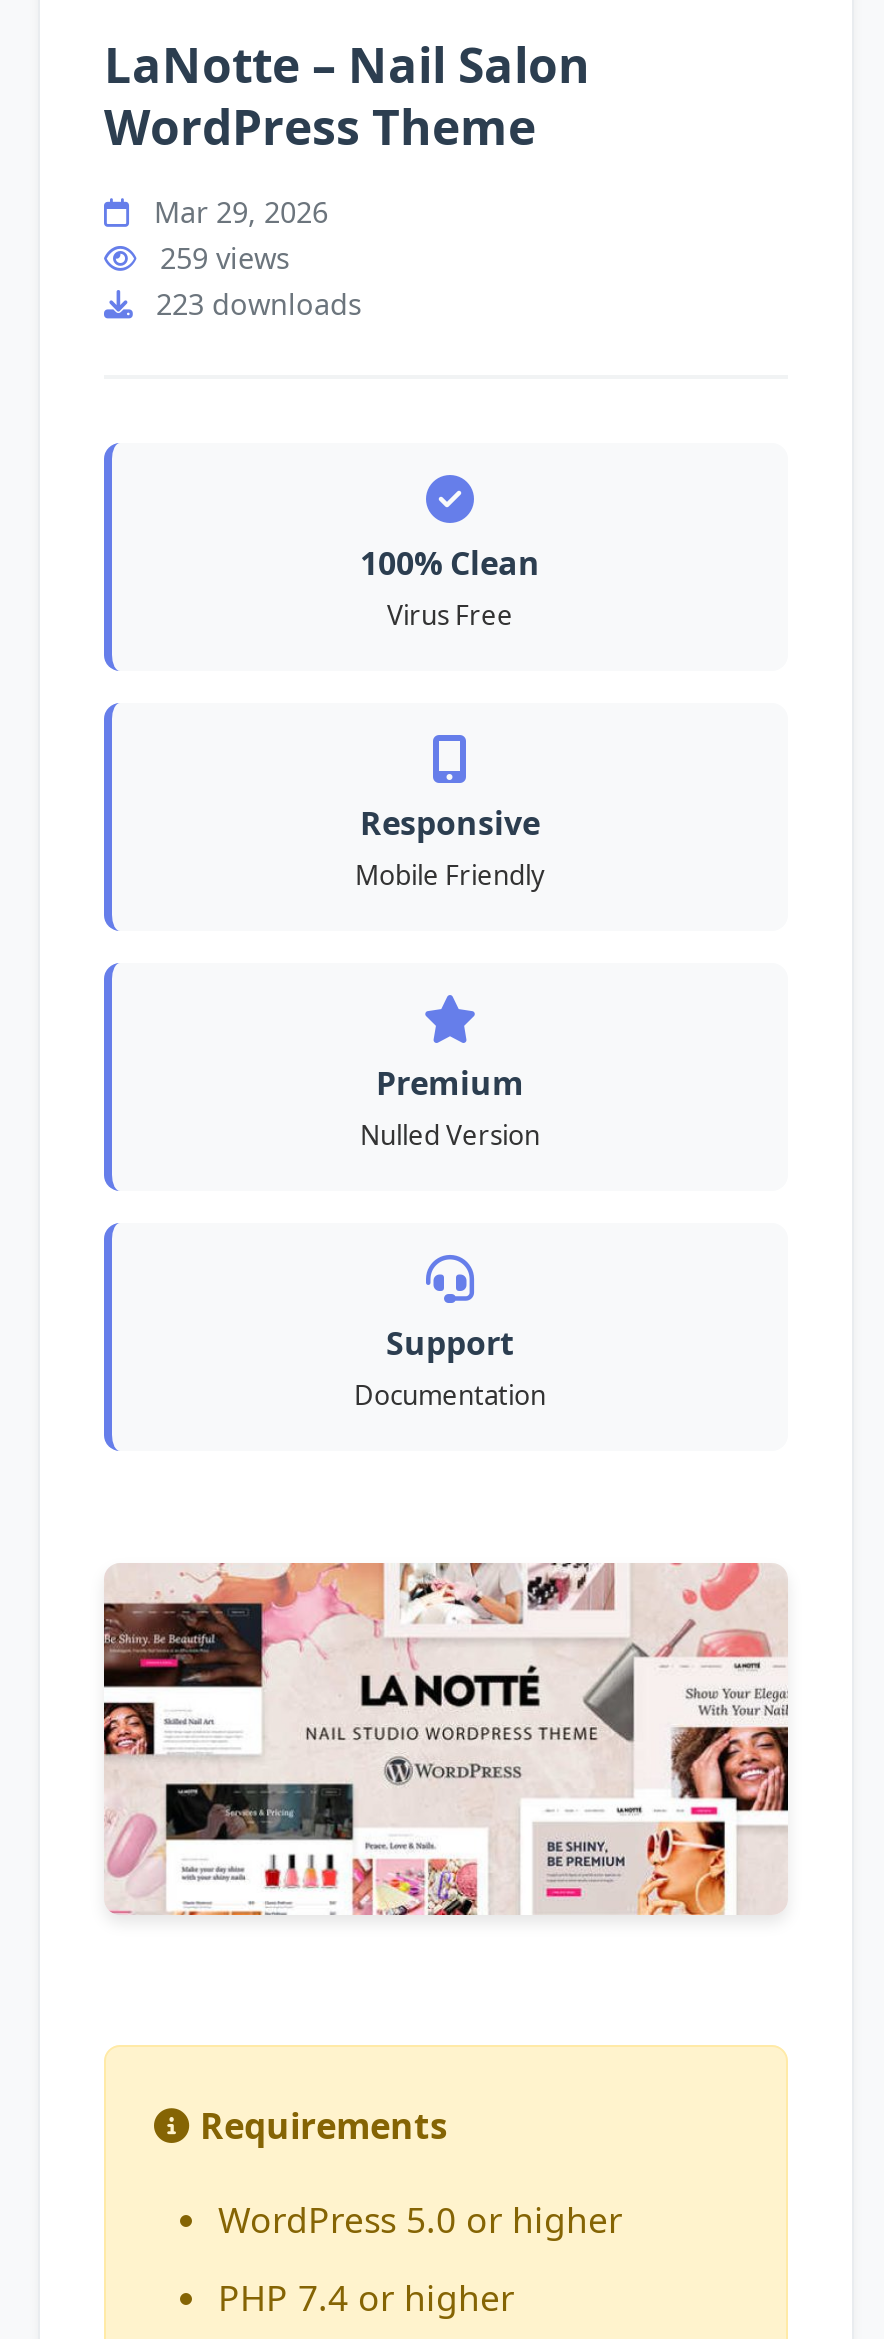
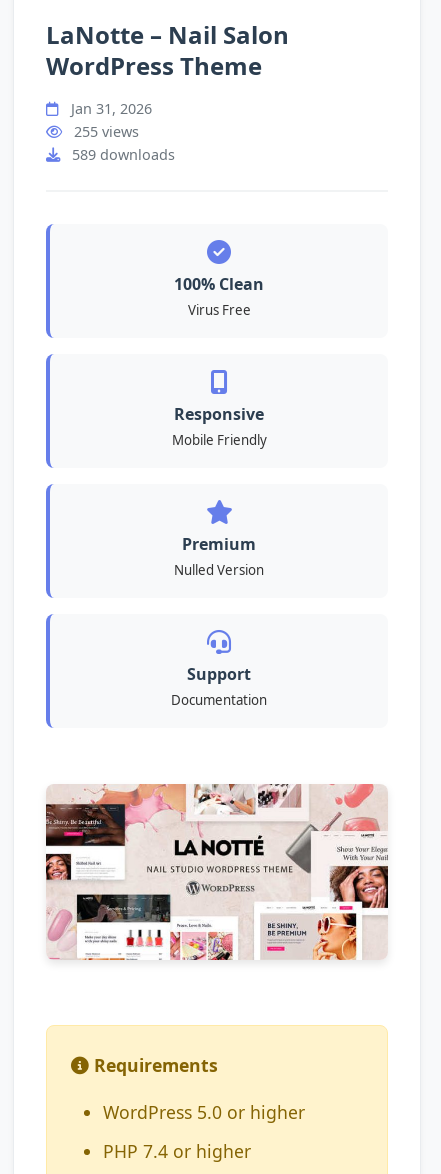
[146,193,362,323] Mar 29, 2026 | 259 views | 223 downloads -> [67,99,175,164] Jan 31, 2026 | 255 views | 589 downloads

